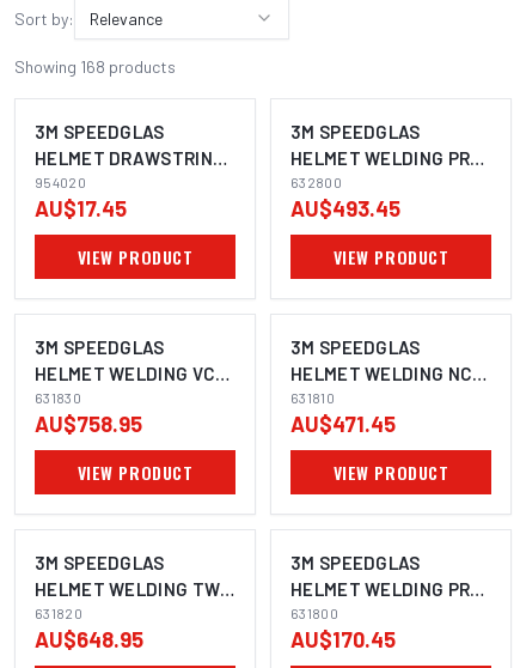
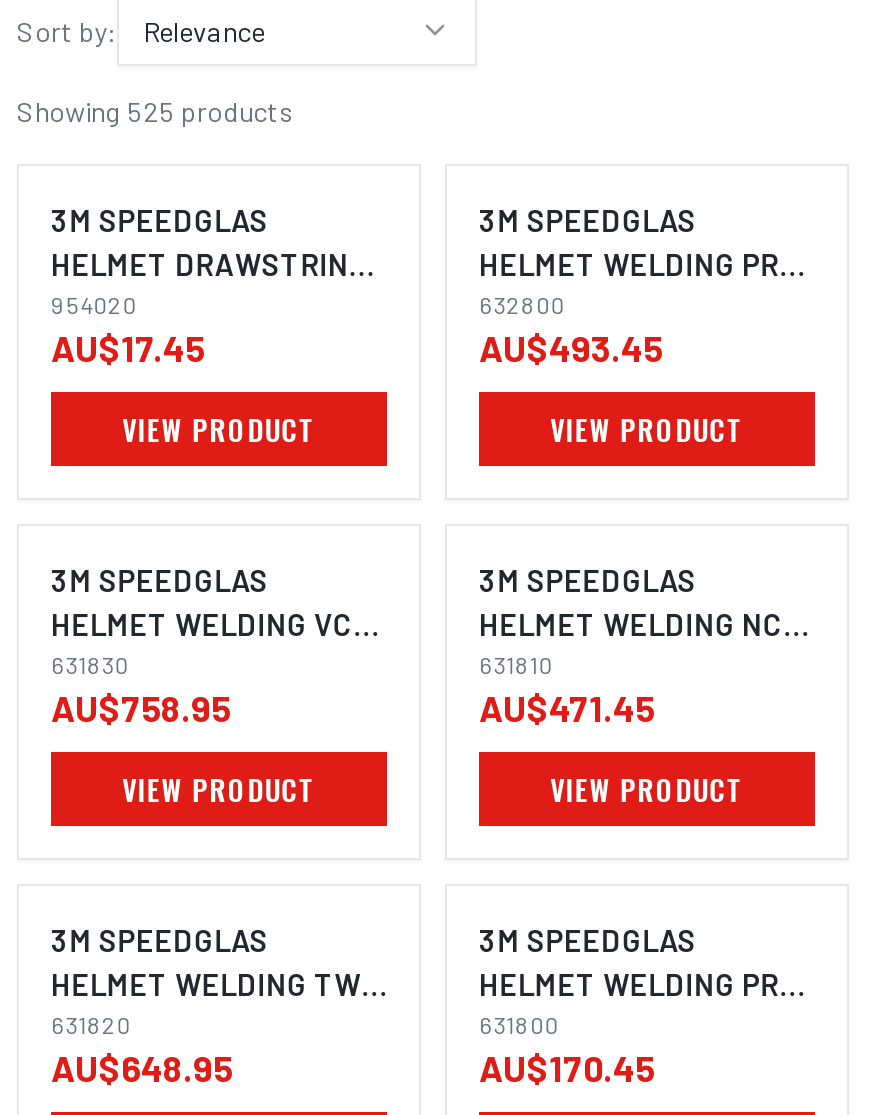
[14,56,176,77] Showing 168 products -> [17,94,293,128] Showing 525 products

